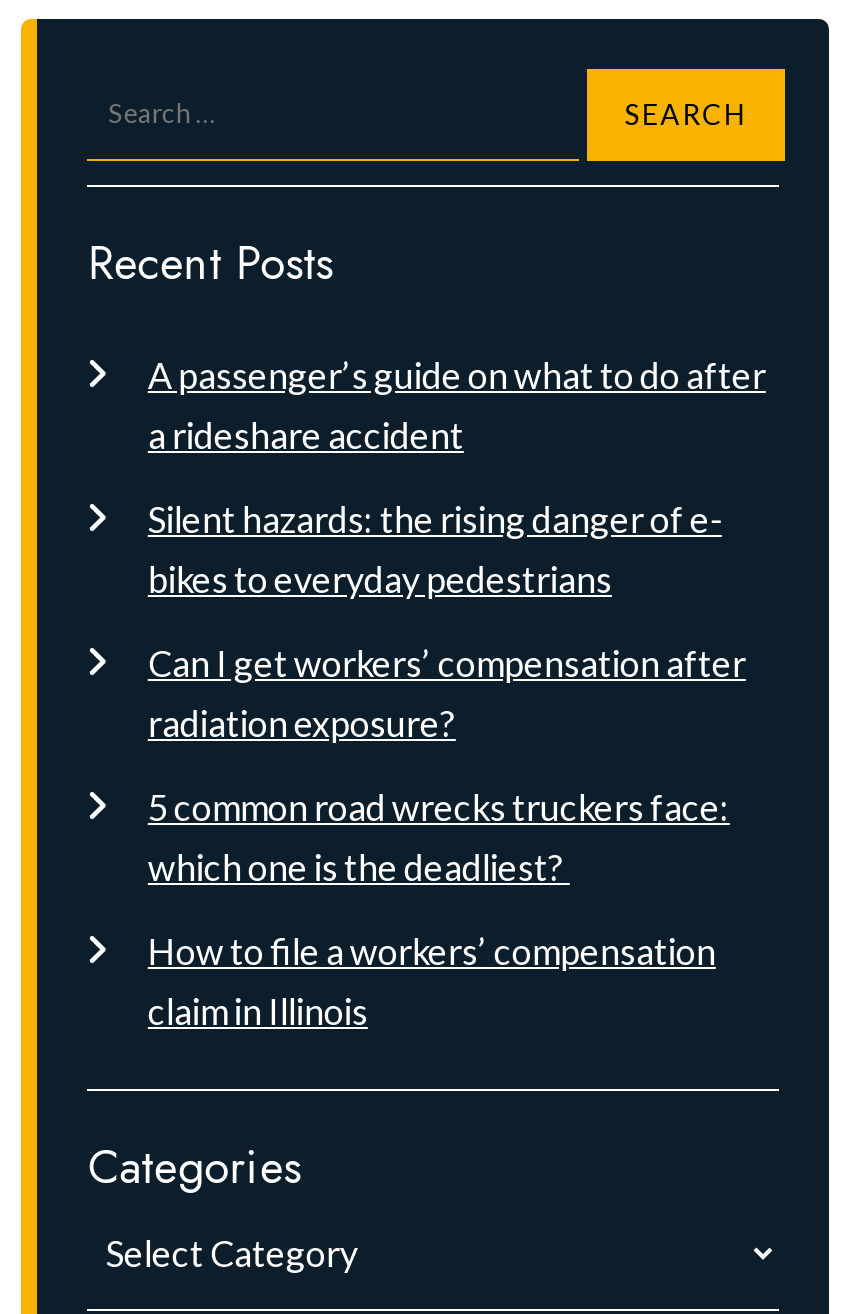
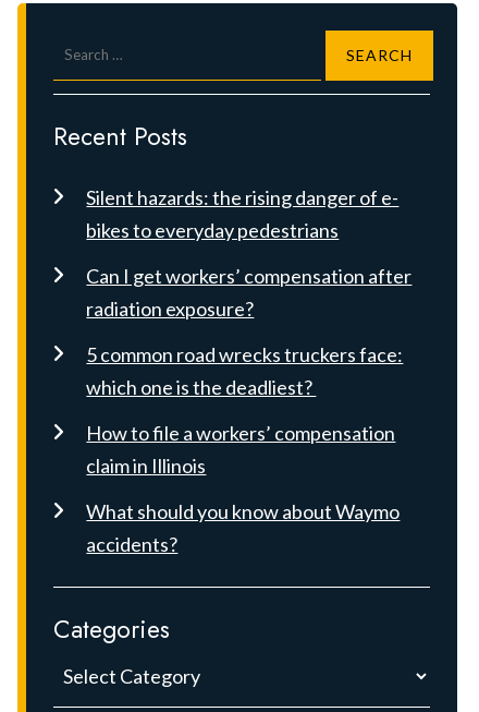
[148,353,766,457] A passenger’s guide on what to do after | a rideshare accident -> none
moved [148,497,746,1033] -> [86,185,412,478]: Silent hazards: the rising danger of e- | bikes to everyday pedestrians | Can I get workers’ compensation after | radiation exposure? | 5 common road wrecks truckers face: | which one is the deadliest? | How to file a workers’ compensation | claim in Illinois
none -> [86,499,400,556] What should you know about Waymo | accidents?

